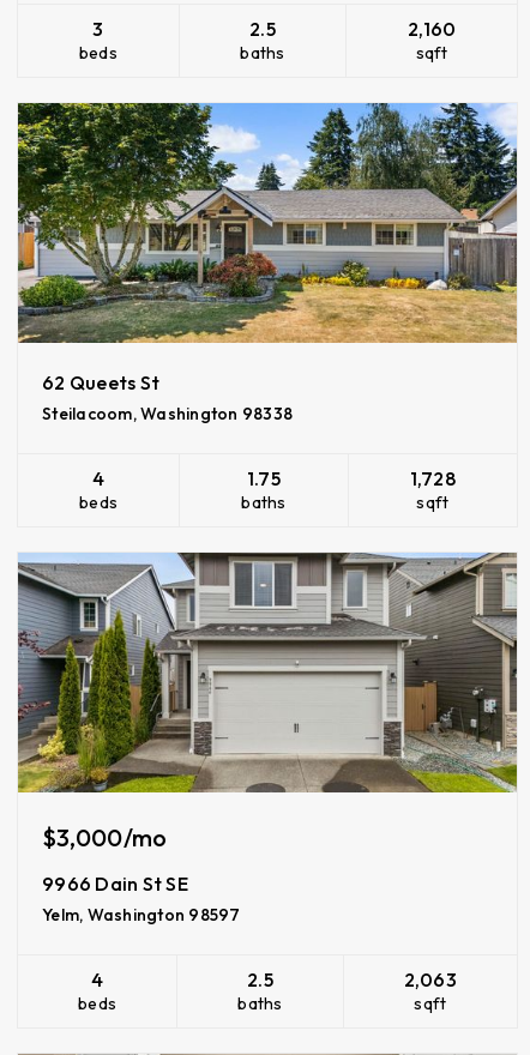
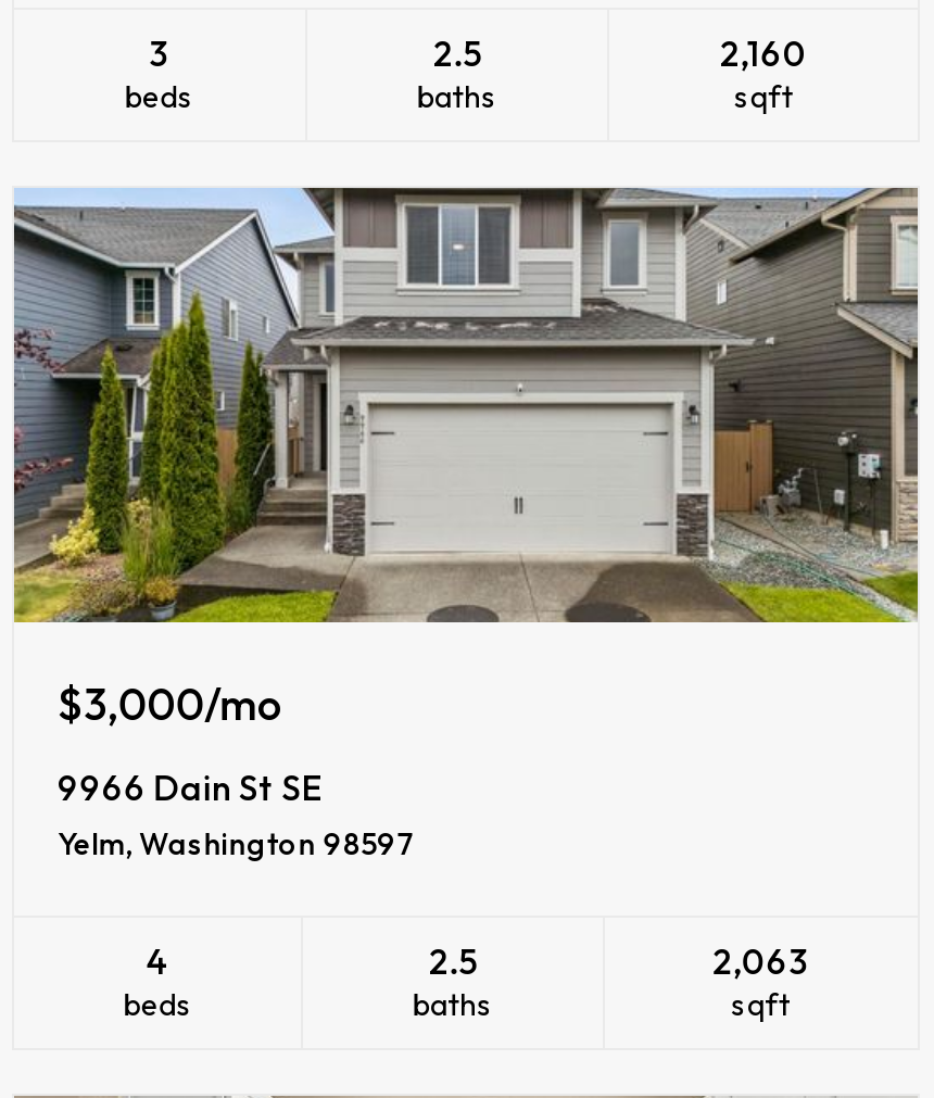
[17,102,518,513] [image] | 62 Queets St | Steilacoom, Washington 98338 | 4 | beds -> none
[241,466,286,513] 1.75 | baths -> none
[410,466,456,513] 1,728 | sqft -> none

